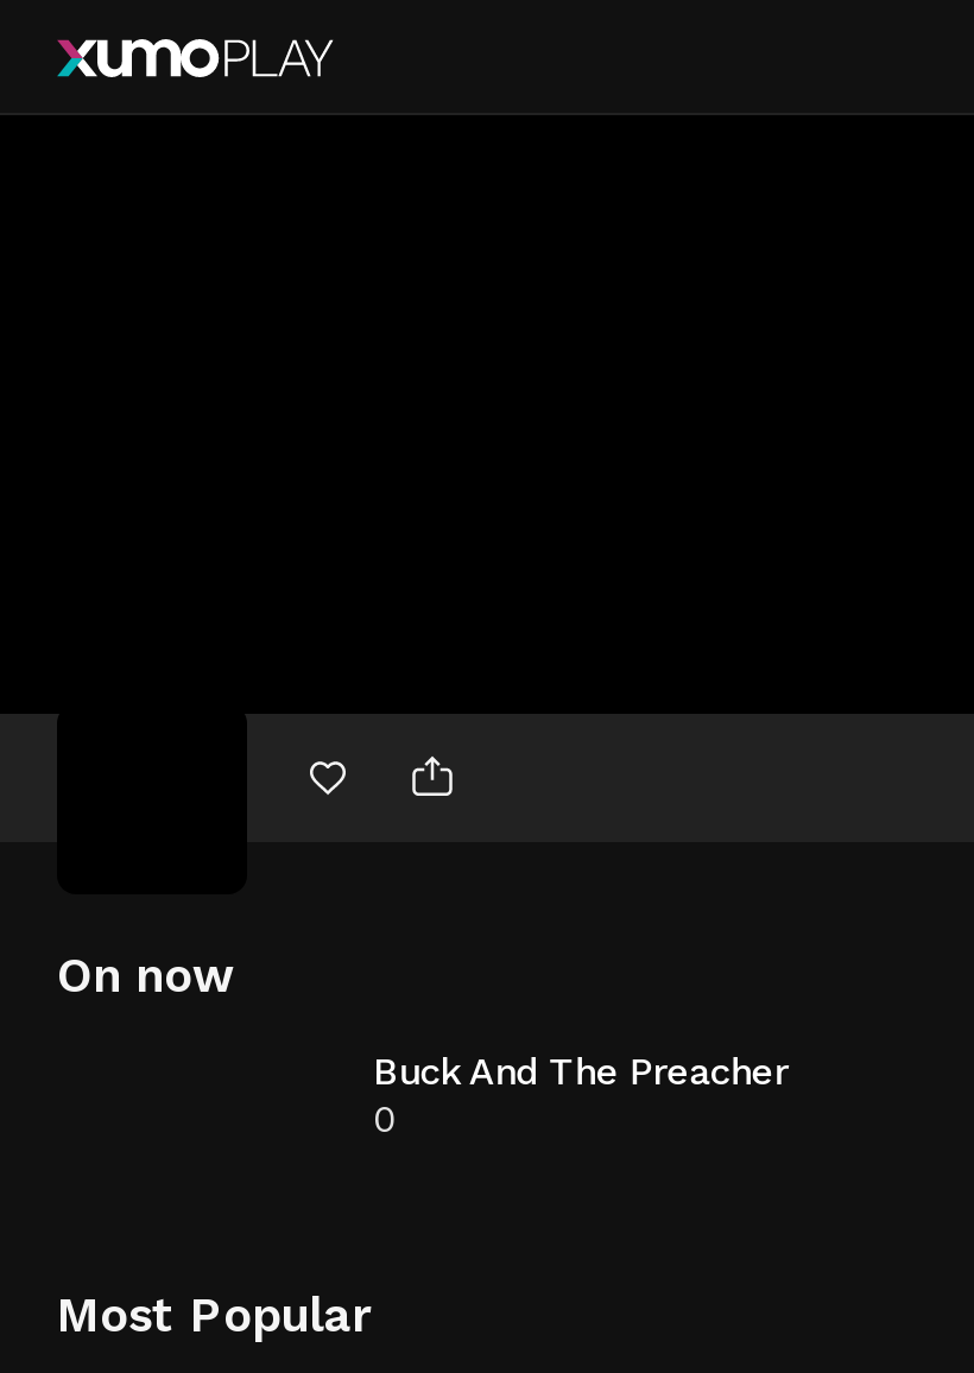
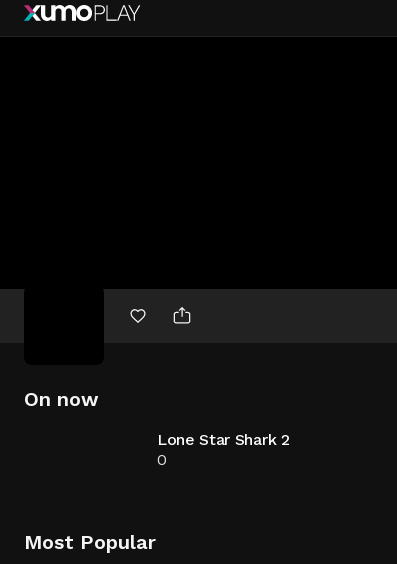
[373,1049,787,1094] Buck And The Preacher -> [157,430,290,449] Lone Star Shark 2

